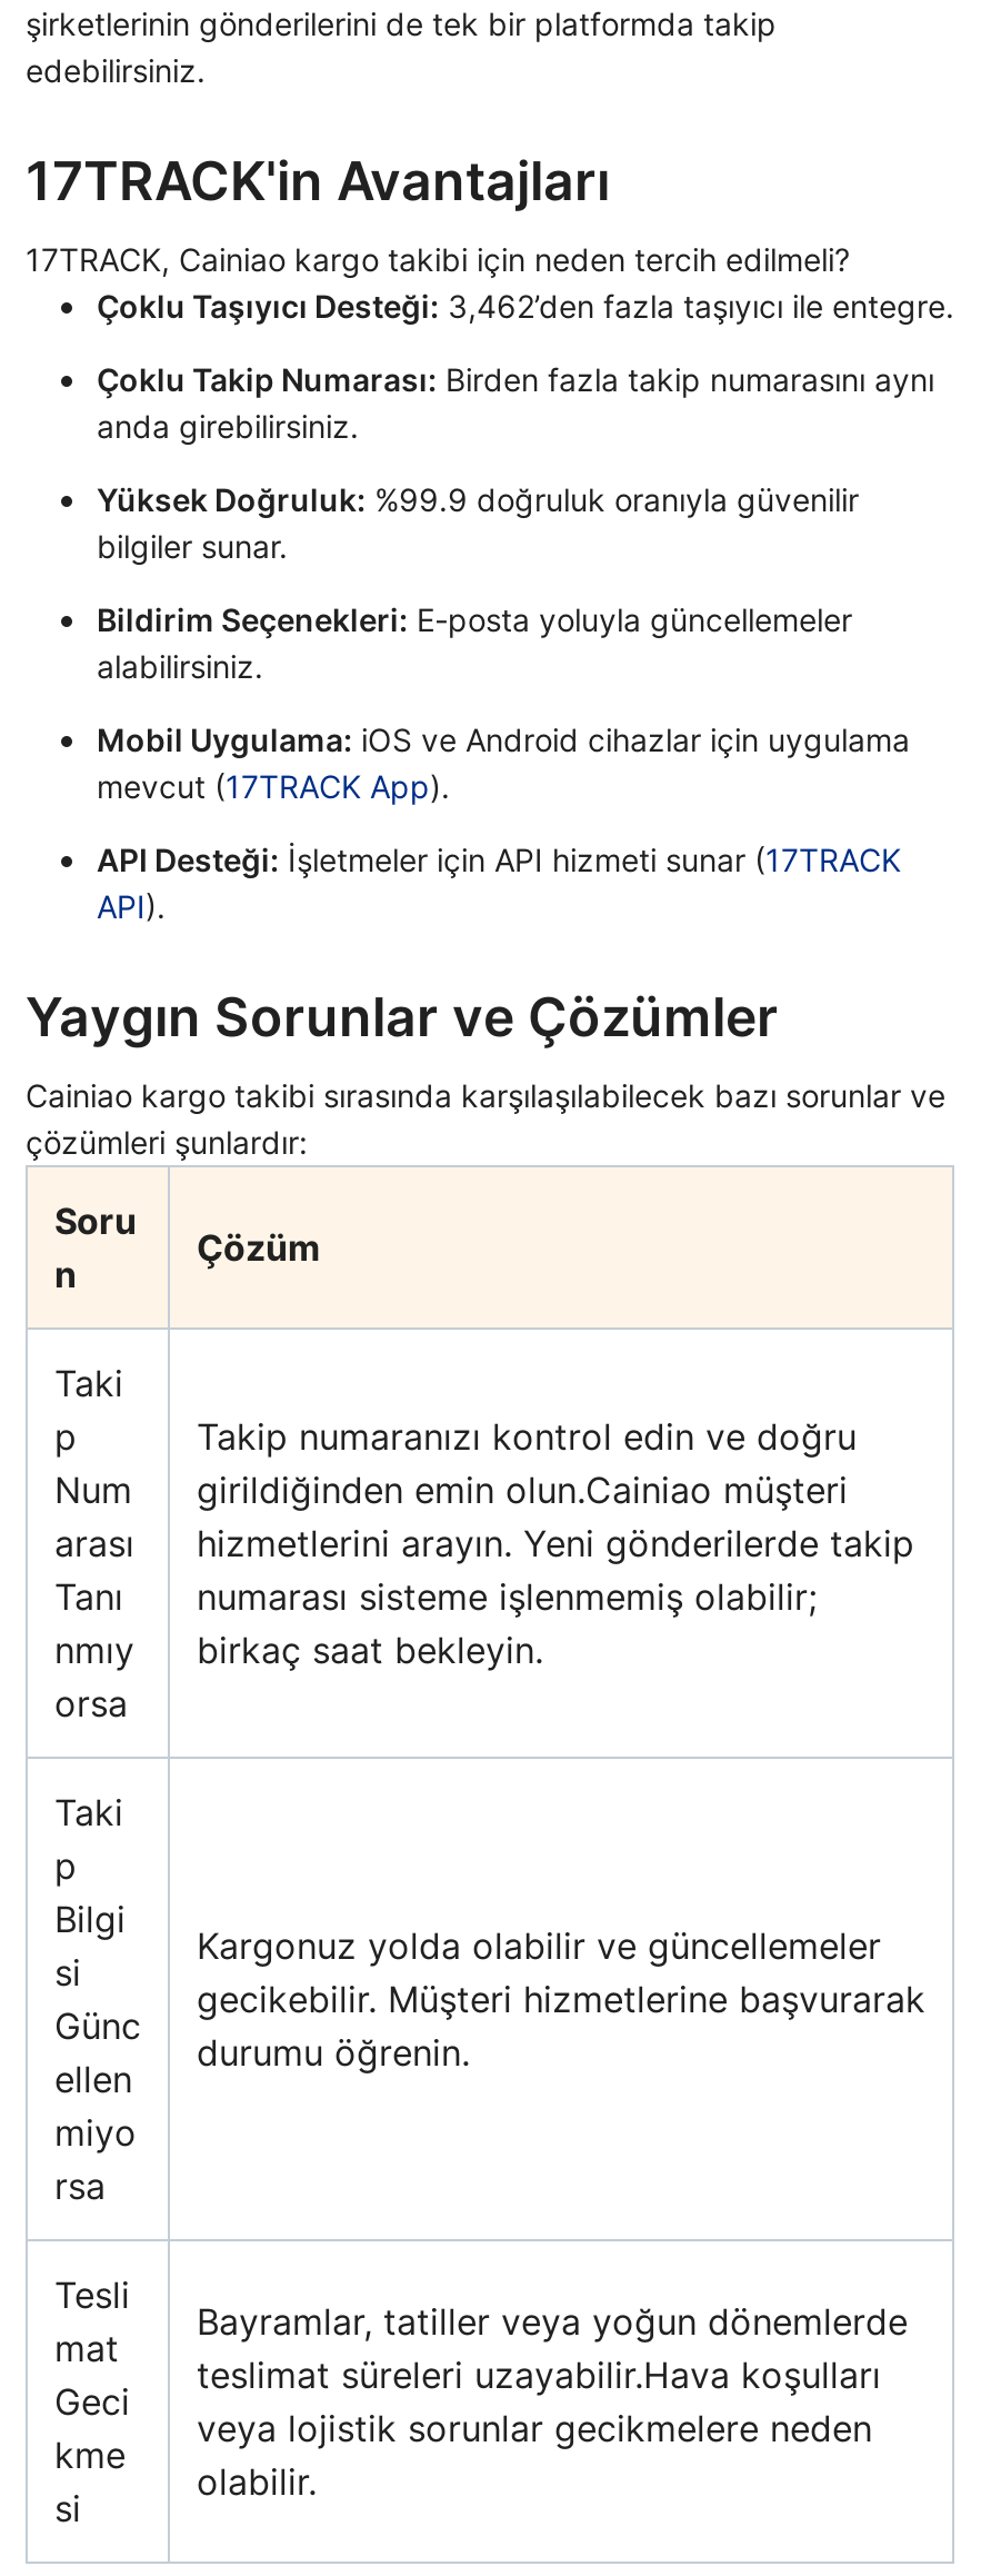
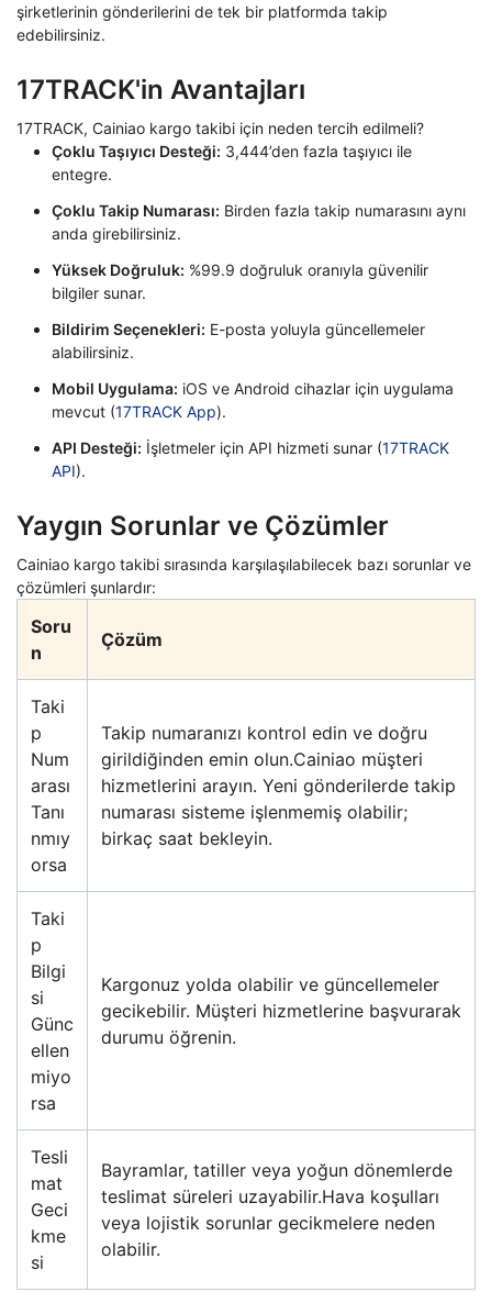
[97,287,954,325] Çoklu Taşıyıcı Desteği: 3,462’den fazla taşıyıcı ile entegre. -> [52,142,412,183] Çoklu Taşıyıcı Desteği: 3,444’den fazla taşıyıcı ile | entegre.

